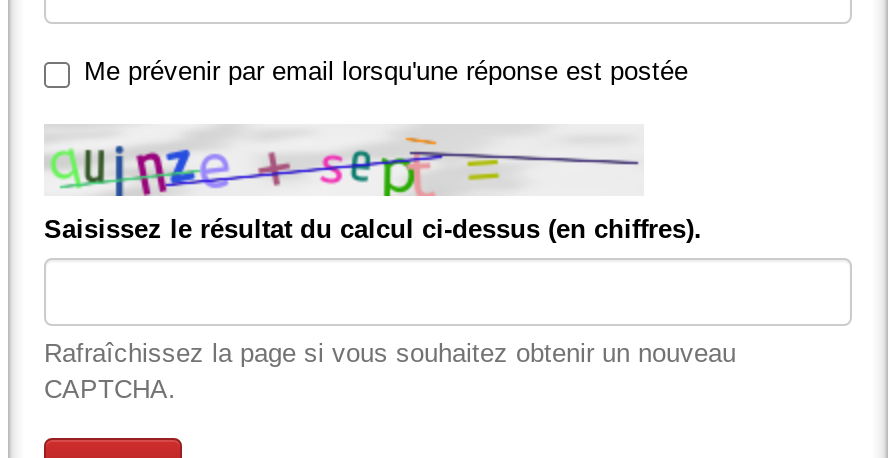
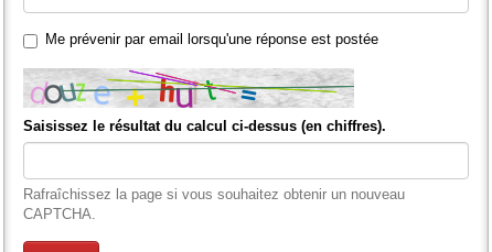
[48,128,642,198] [image] -> [26,69,354,109] [image]

